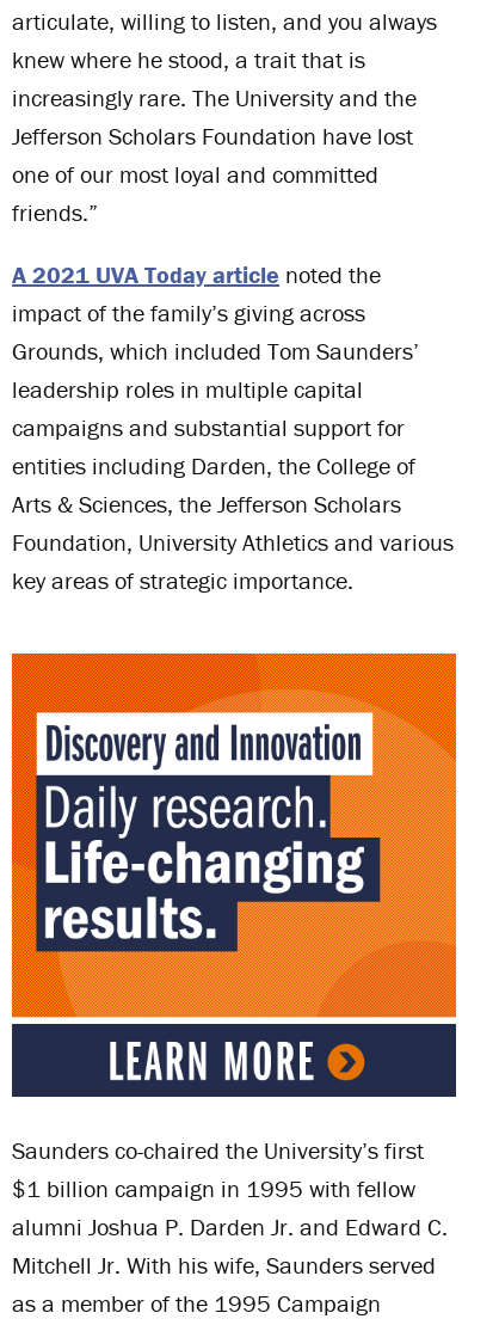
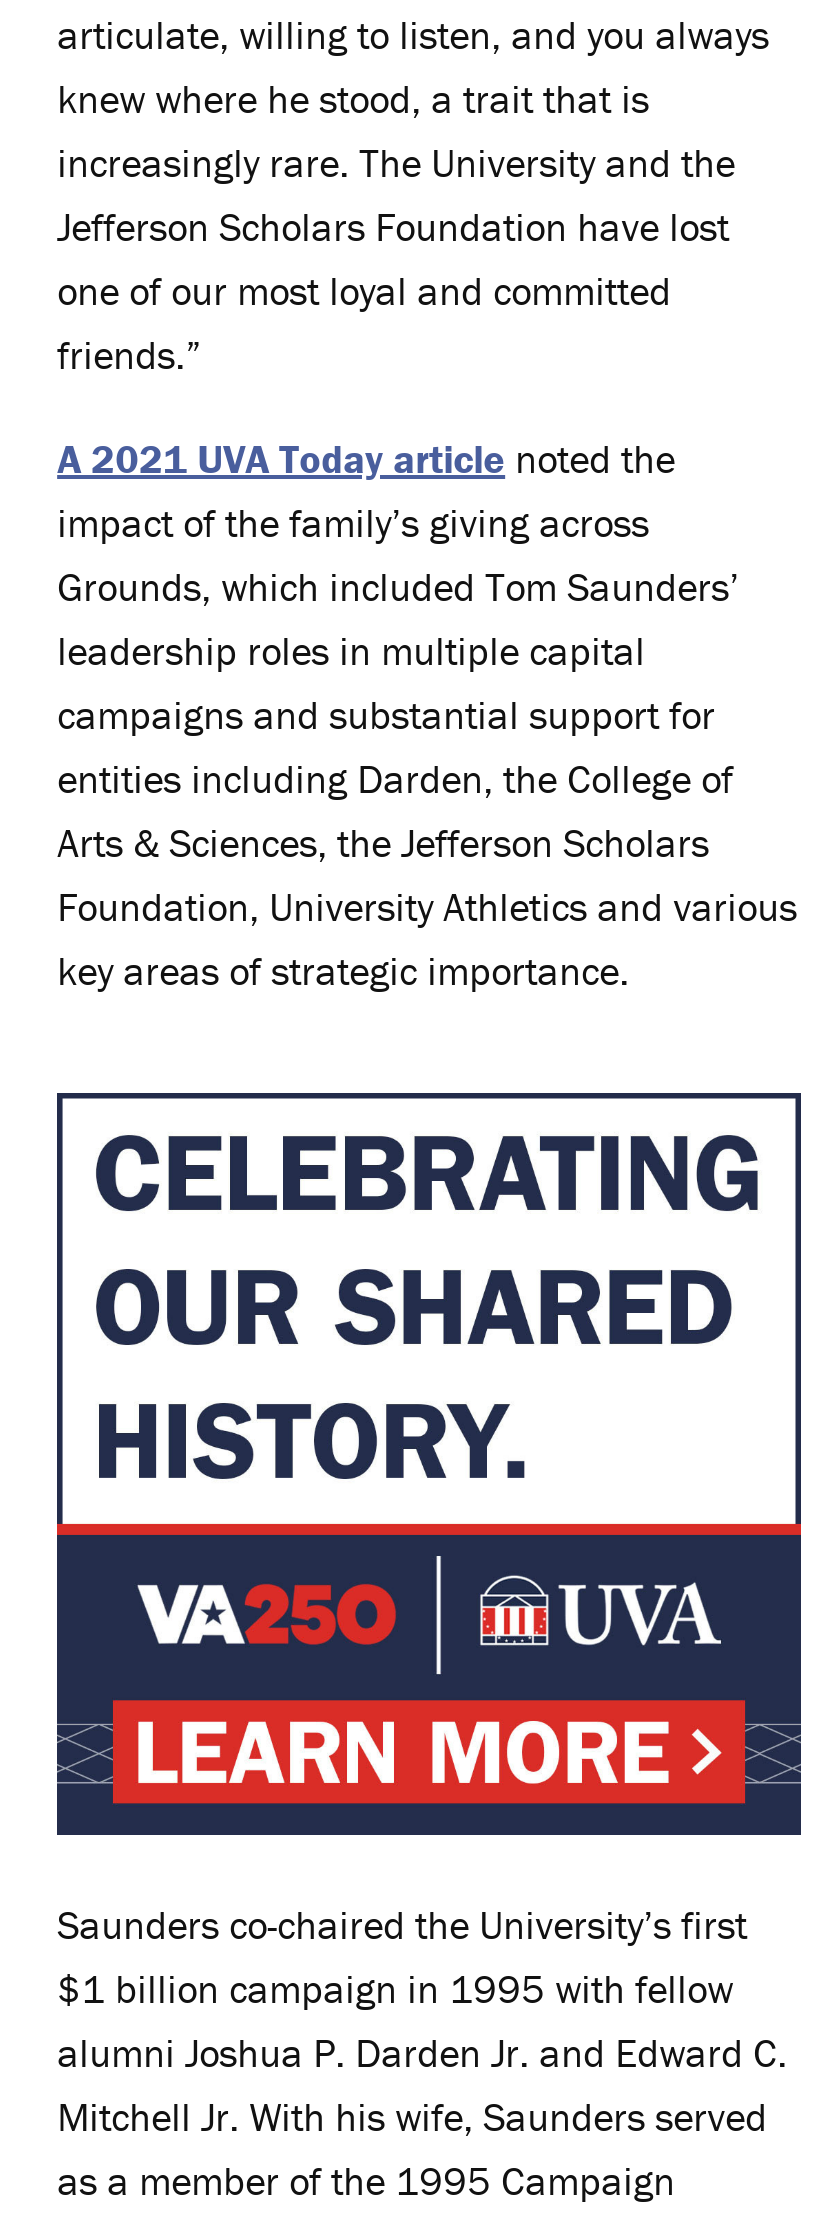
[11,652,457,1081] [image] -> [55,1091,803,1807] [image]

